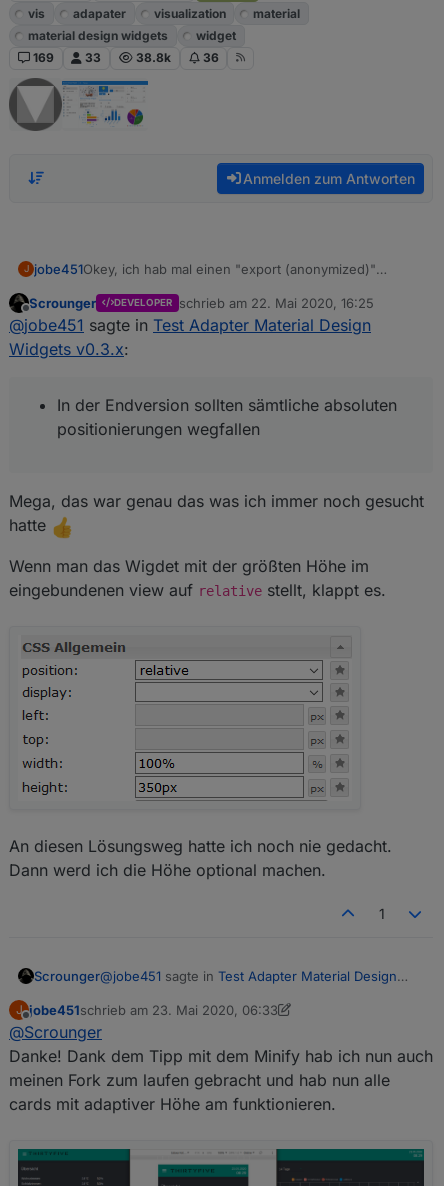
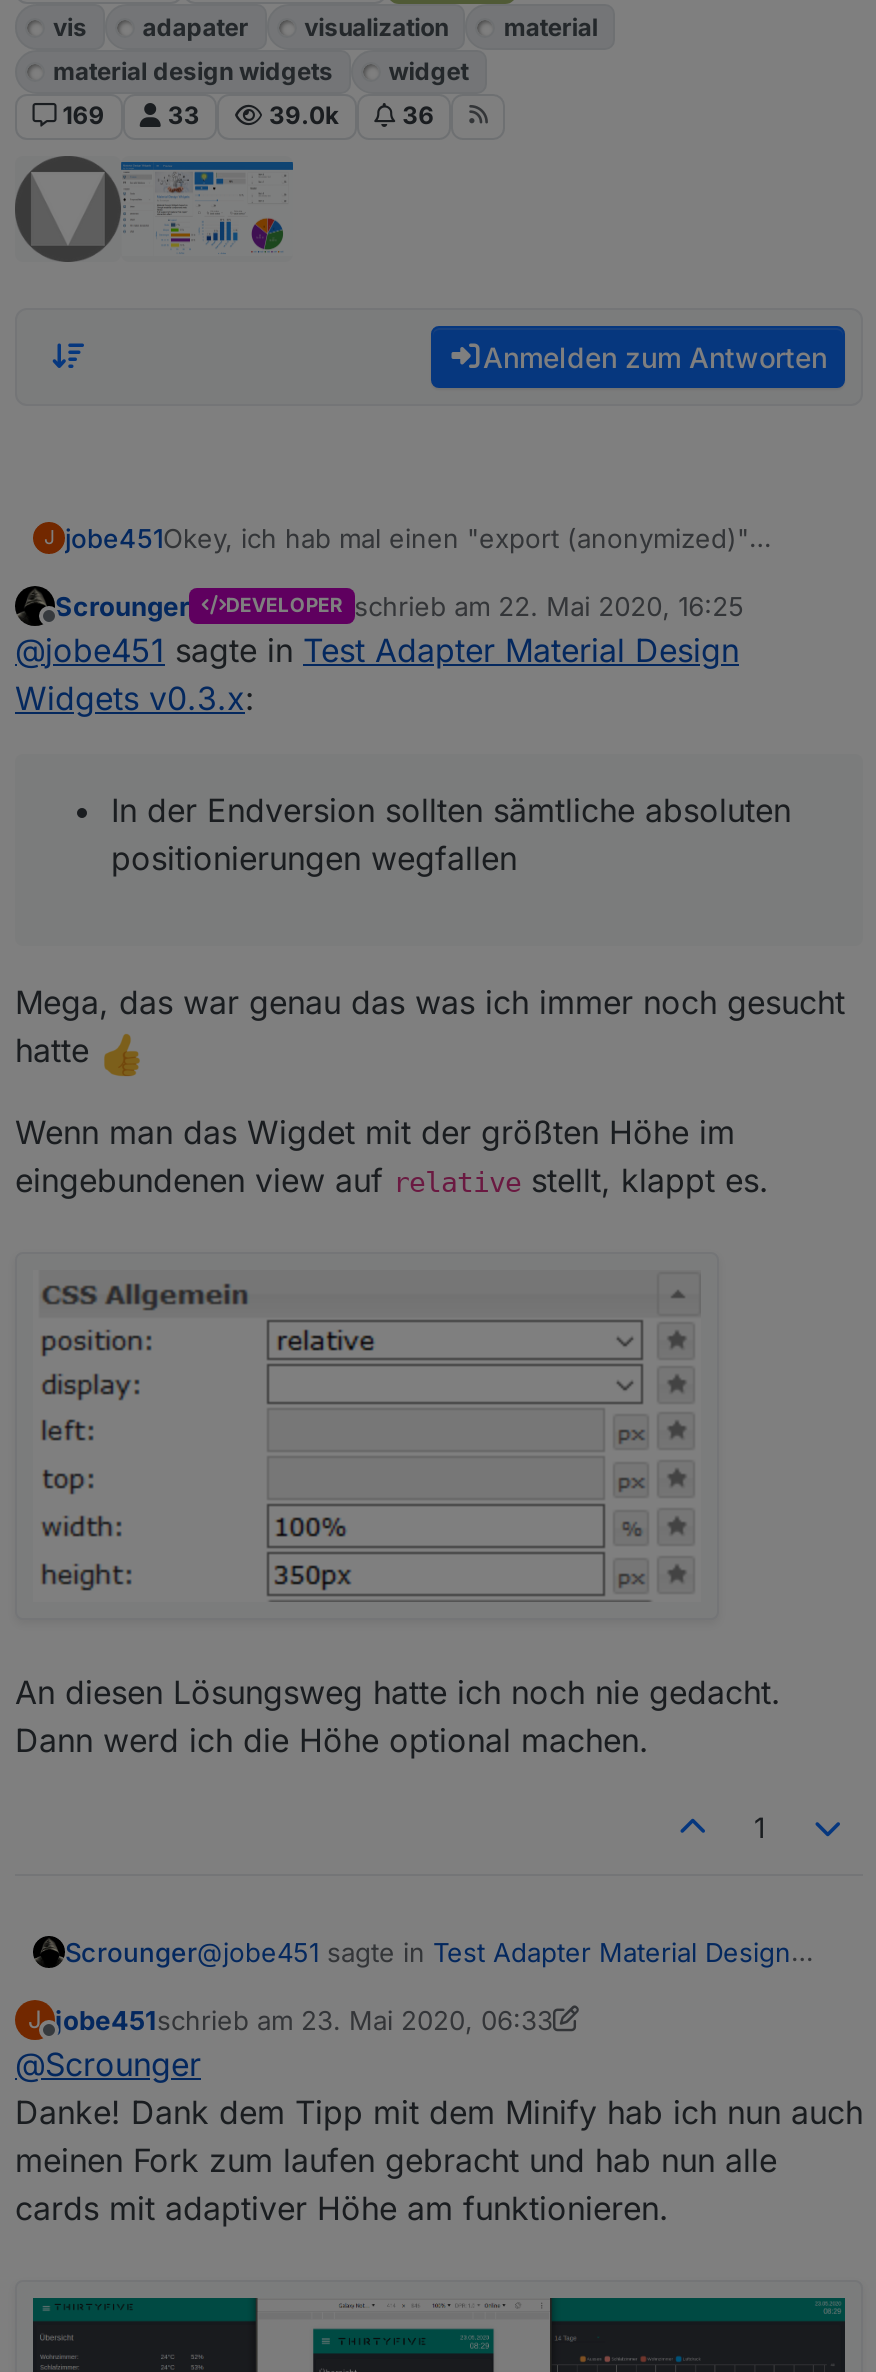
[136,50,171,65] 38.8k -> [269,101,339,131] 39.0k

